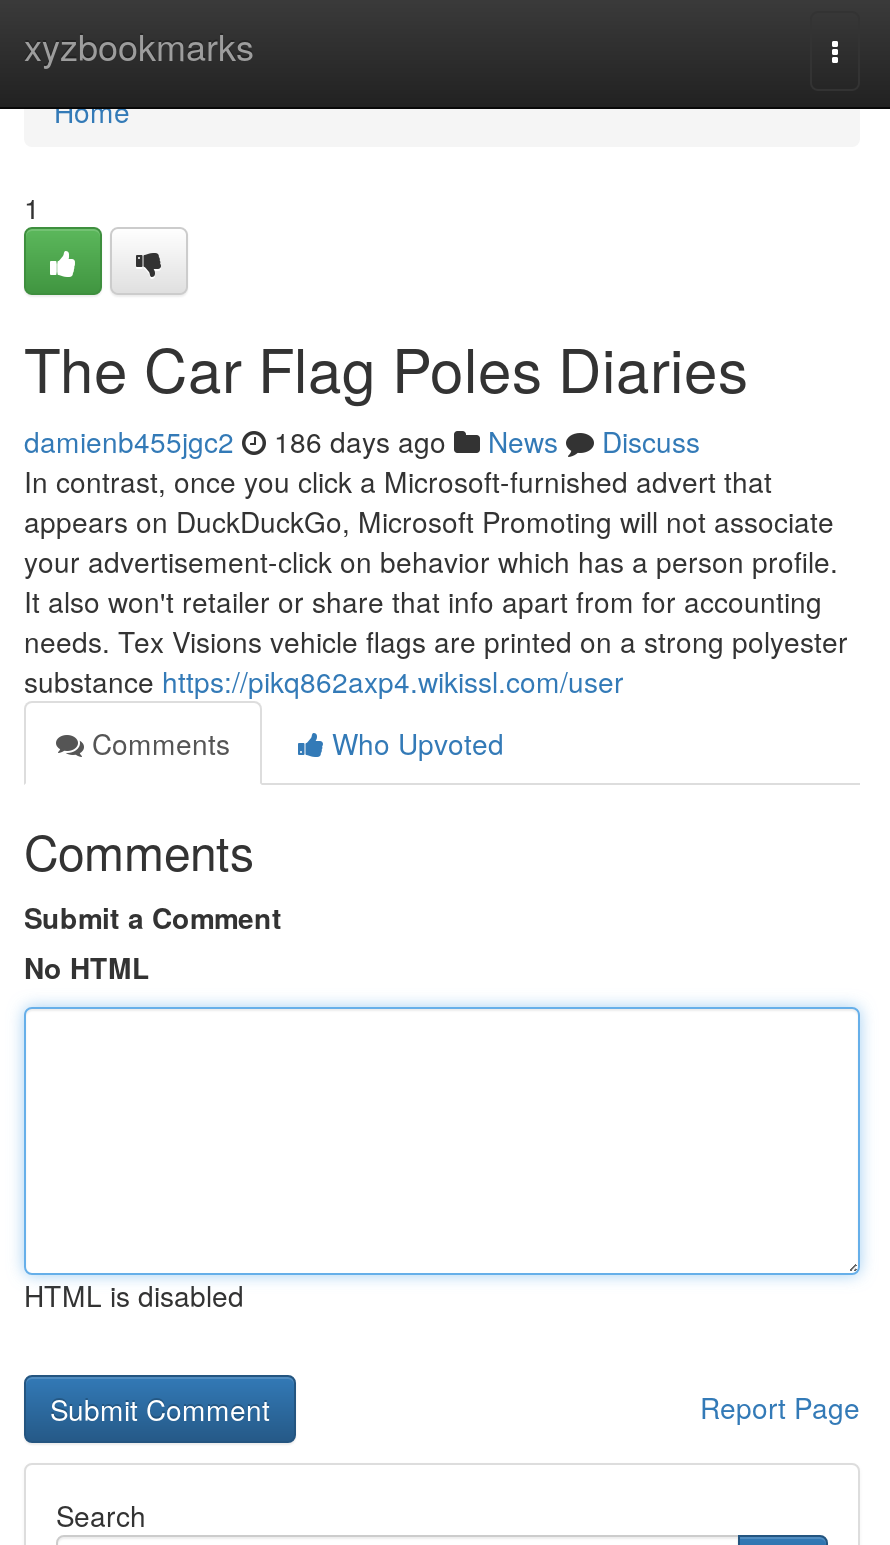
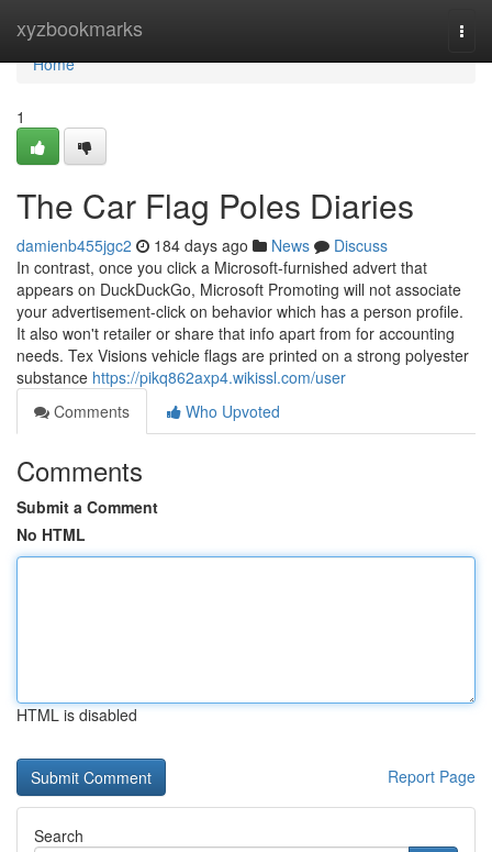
[24,421,700,461] damienb455jgc2 186 days ago News Discuss -> [16,234,388,256] damienb455jgc2 184 days ago News Discuss

